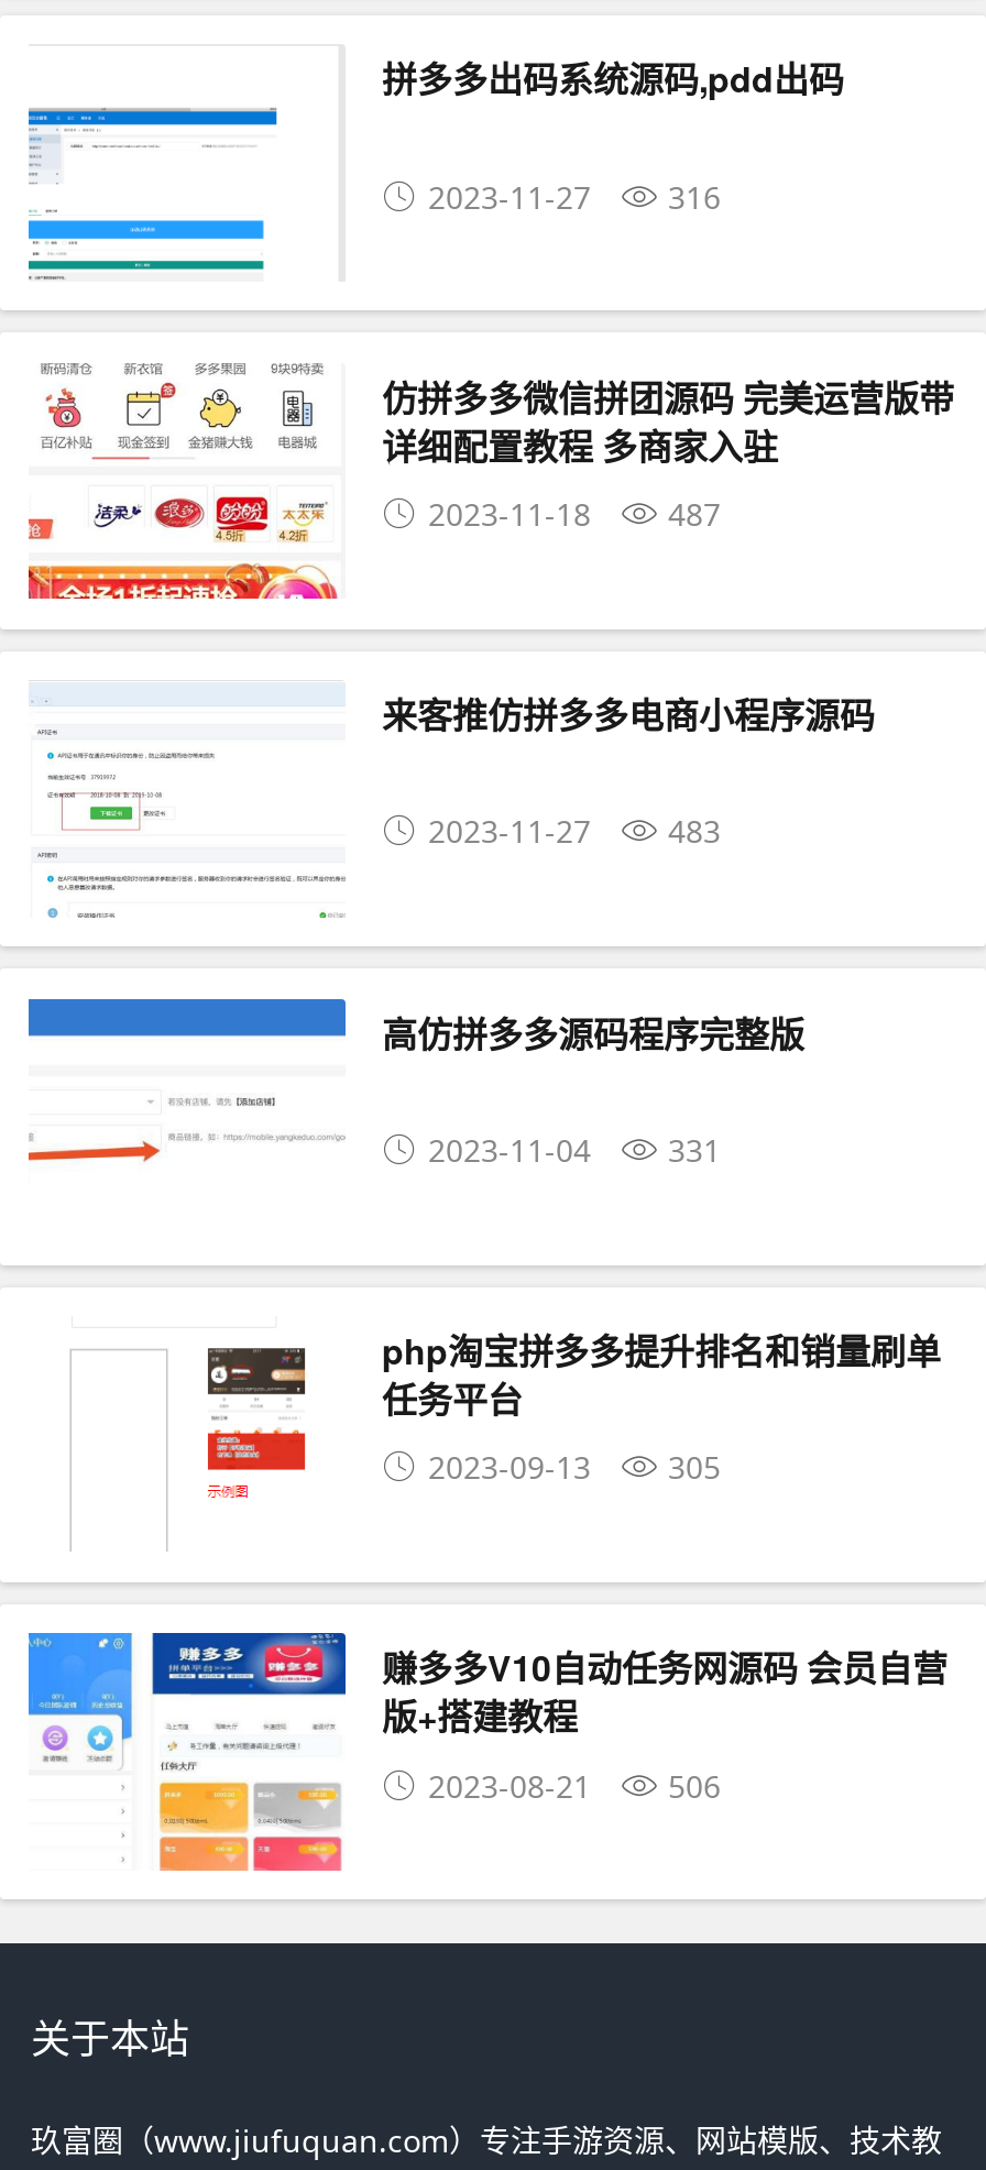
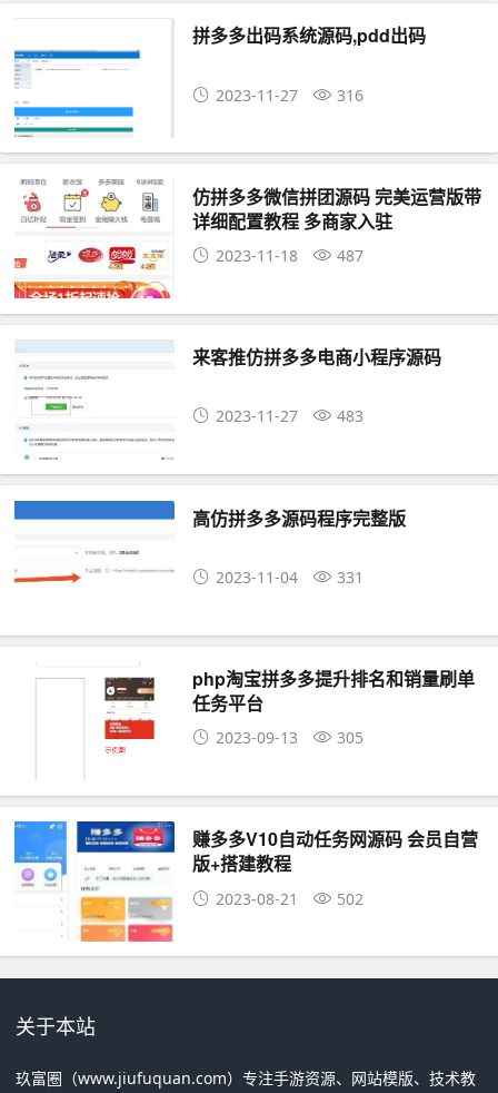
[428,1764,721,1806] 2023-08-21 506 -> [216,888,364,909] 2023-08-21 502

